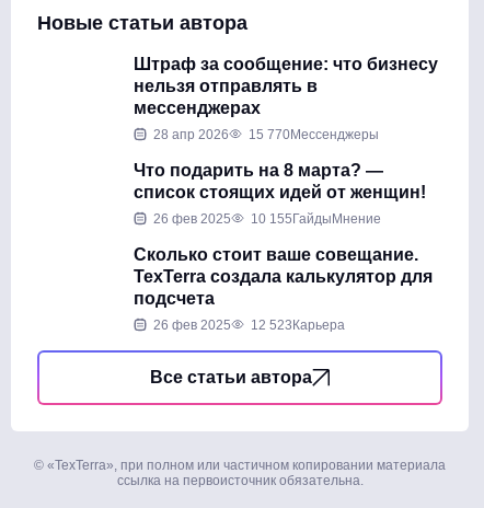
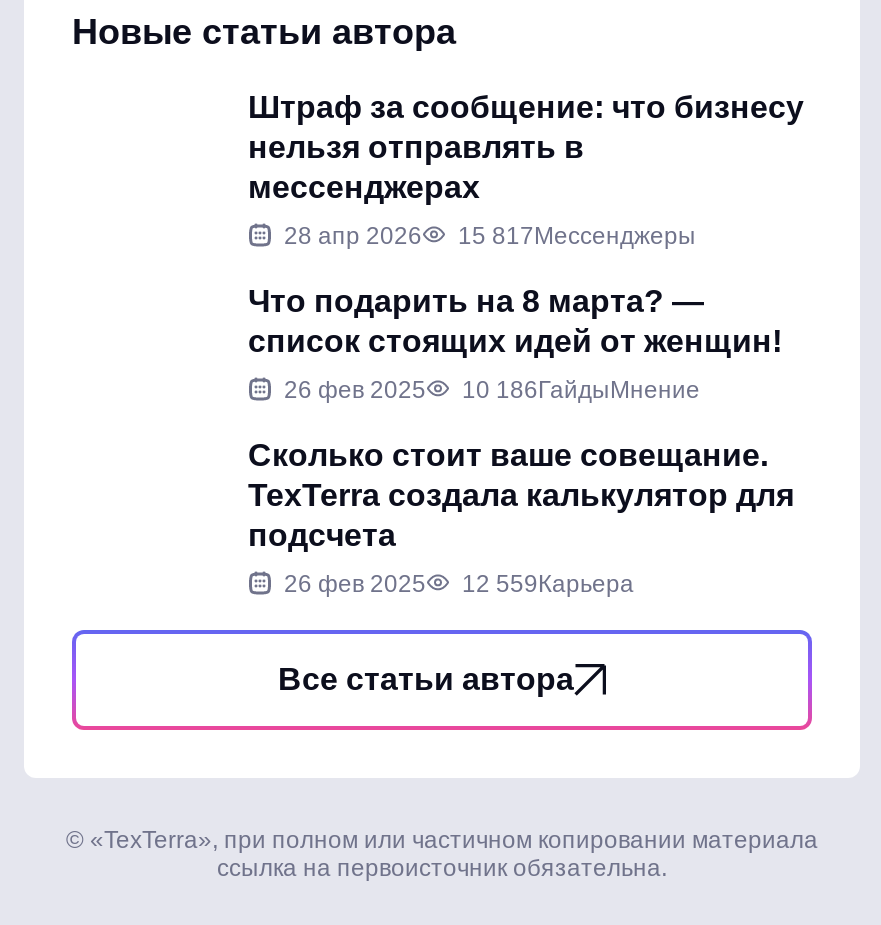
[153,127,379,142] 28 апр 2026 15 770Мессенджеры -> [284,221,696,249] 28 апр 2026 15 817Мессенджеры
[153,211,381,226] 26 фев 2025 10 155ГайдыМнение -> [284,375,700,403] 26 фев 2025 10 186ГайдыМнение
[153,317,345,332] 26 фев 2025 12 523Карьера -> [284,569,634,597] 26 фев 2025 12 559Карьера

